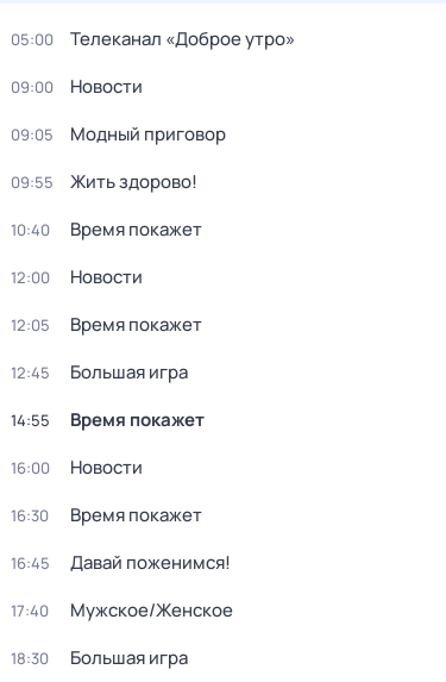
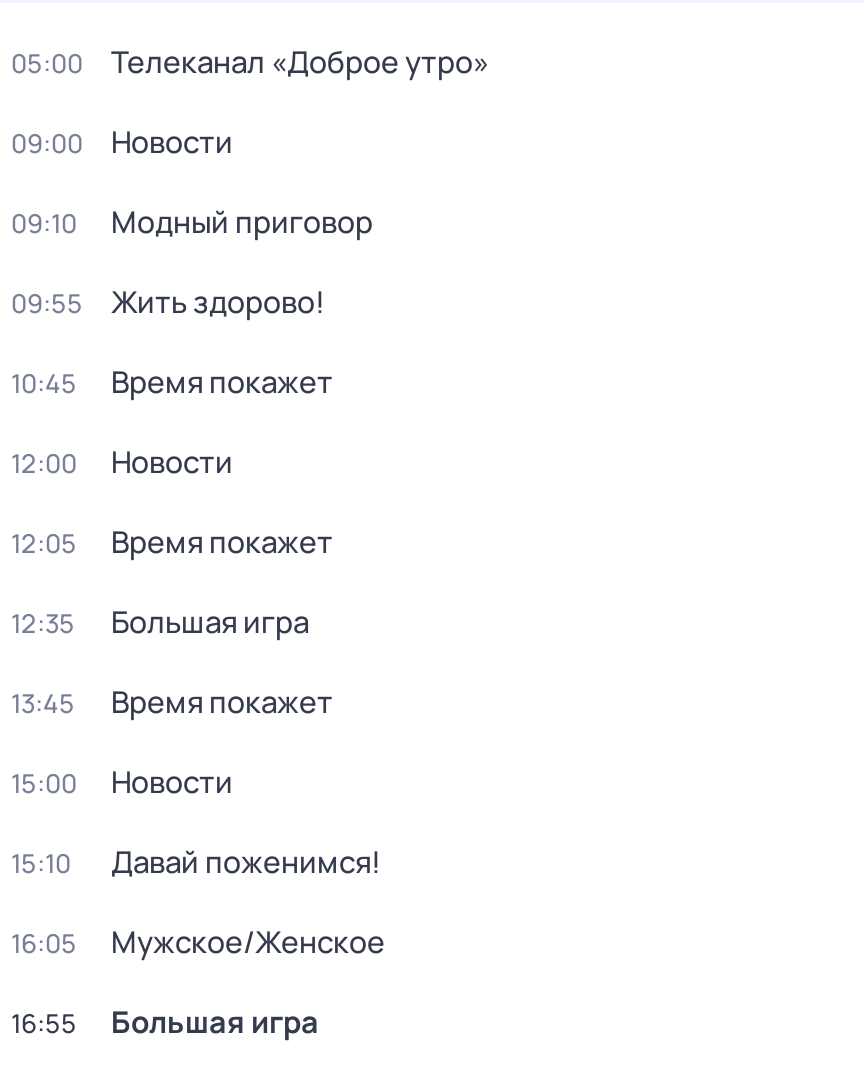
[11,121,226,146] 09:05 Модный приговор -> [11,201,373,243] 09:10 Модный приговор
[11,217,202,242] 10:40 Время покажет -> [11,361,333,403] 10:45 Время покажет
[11,359,188,384] 12:45 Большая игра -> [11,601,309,643] 12:35 Большая игра
[11,407,205,432] 14:55 Время покажет -> [11,681,333,723] 13:45 Время покажет
[11,455,143,480] 16:00 Новости -> [11,761,233,803] 15:00 Новости
[11,502,202,574] 16:30 | Время покажет | 16:45 -> [11,845,71,881] 15:10
[11,597,233,622] 17:40 Мужское/Женское -> [11,921,385,963] 16:05 Мужское/Женское
[11,645,188,670] 18:30 Большая игра -> [11,1001,319,1043] 16:55 Большая игра

